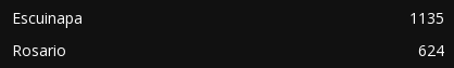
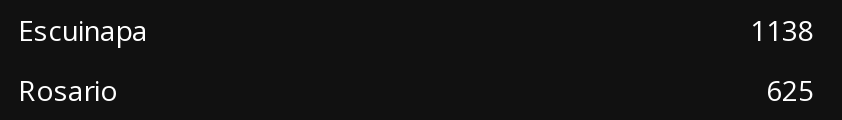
[409,8,444,28] 1135 -> [750,12,814,50] 1138
[418,40,444,61] 624 -> [766,72,814,110] 625

